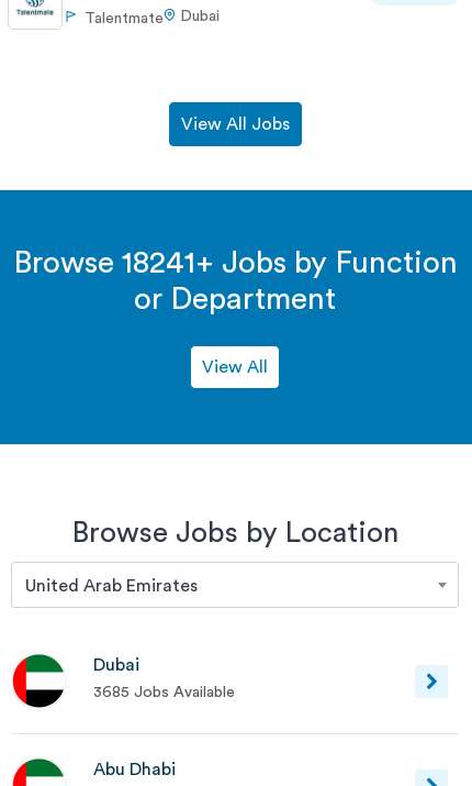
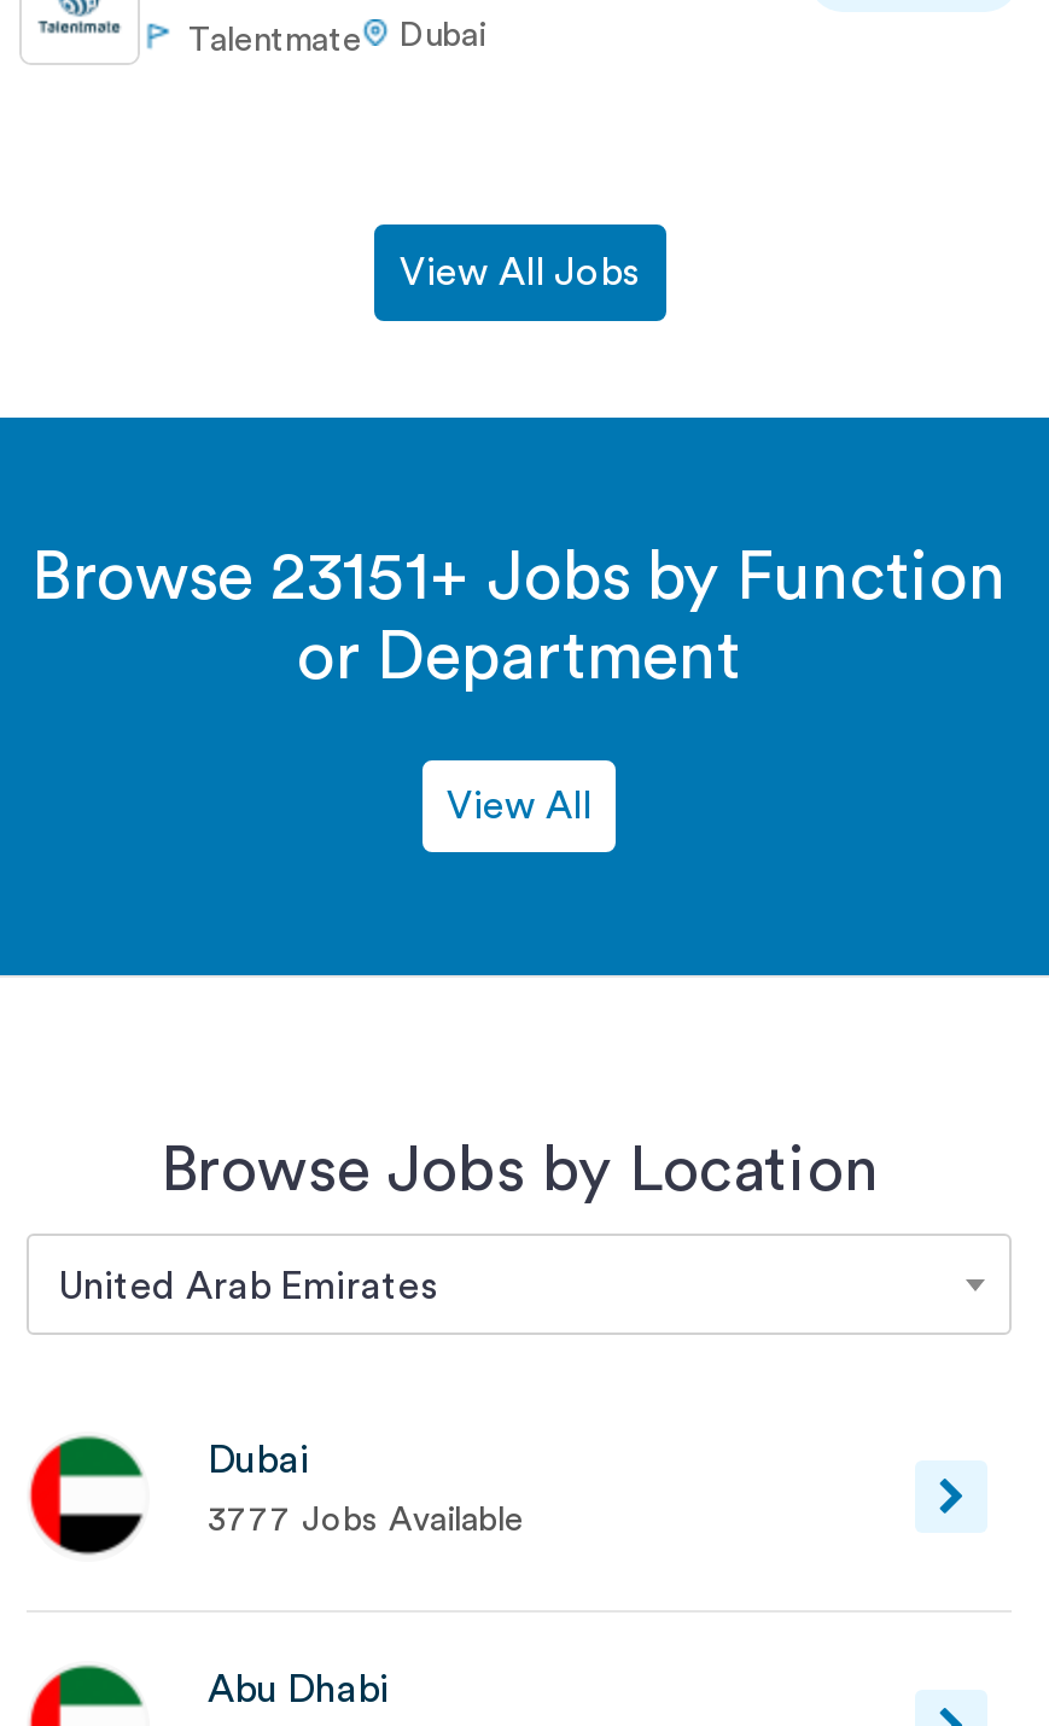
[13,247,457,278] Browse 18241+ Jobs by Function -> [31,543,1007,611] Browse 23151+ Jobs by Function
[93,685,235,700] 3685 Jobs Available -> [208,1504,524,1538] 3777 Jobs Available

